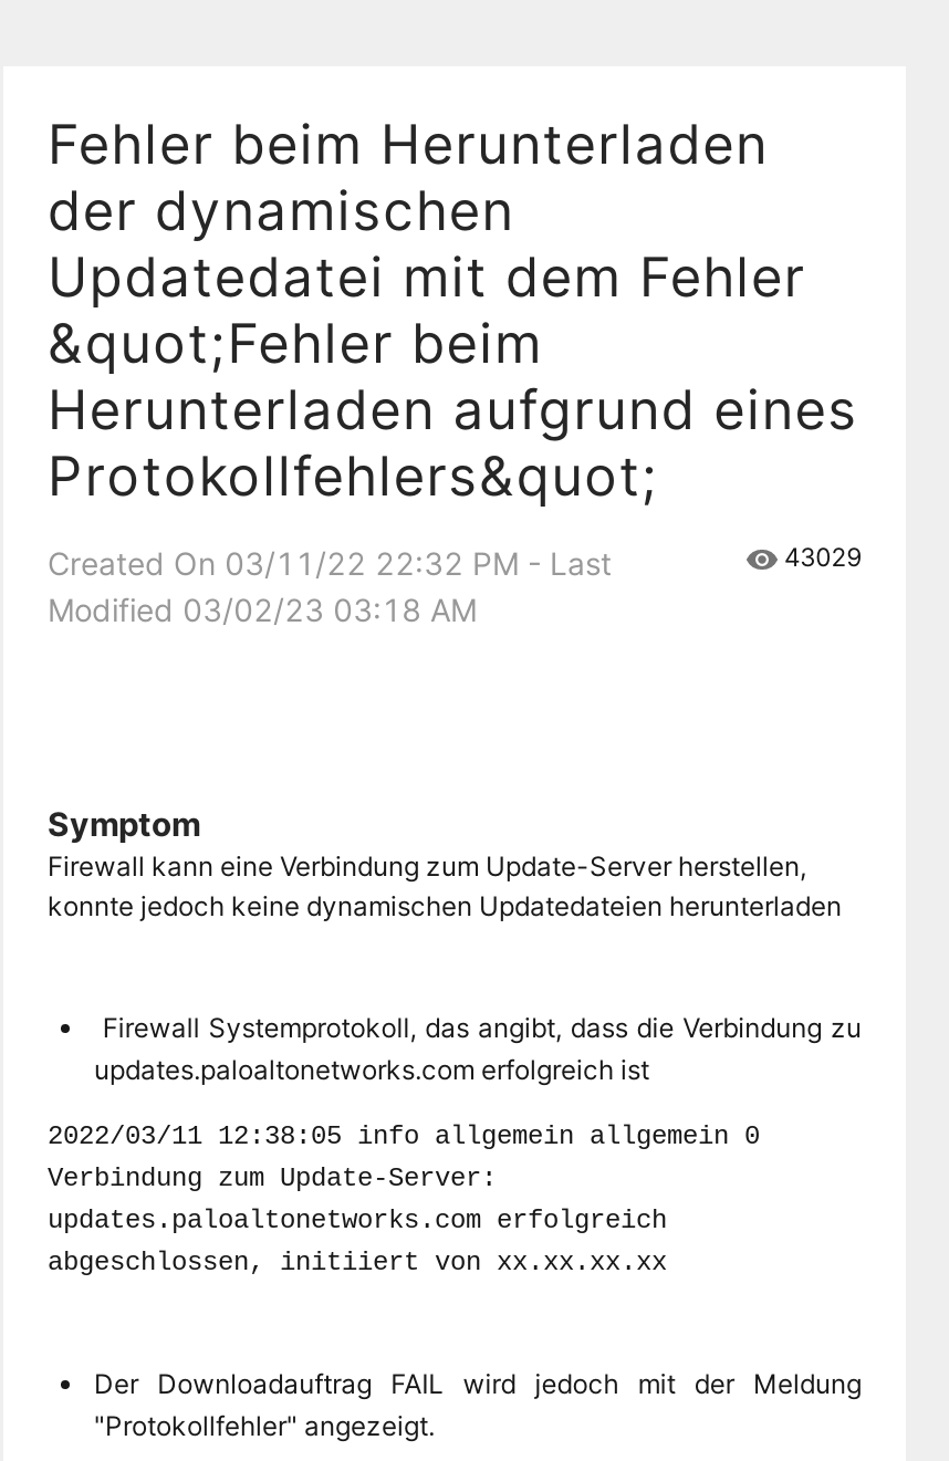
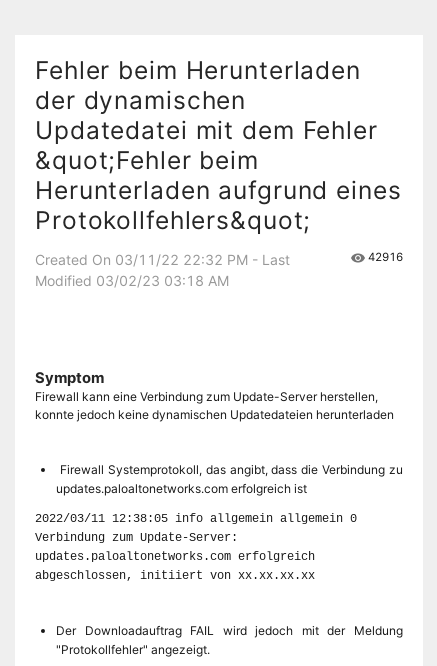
[784,542,862,573] 43029 -> [368,250,403,264] 42916

